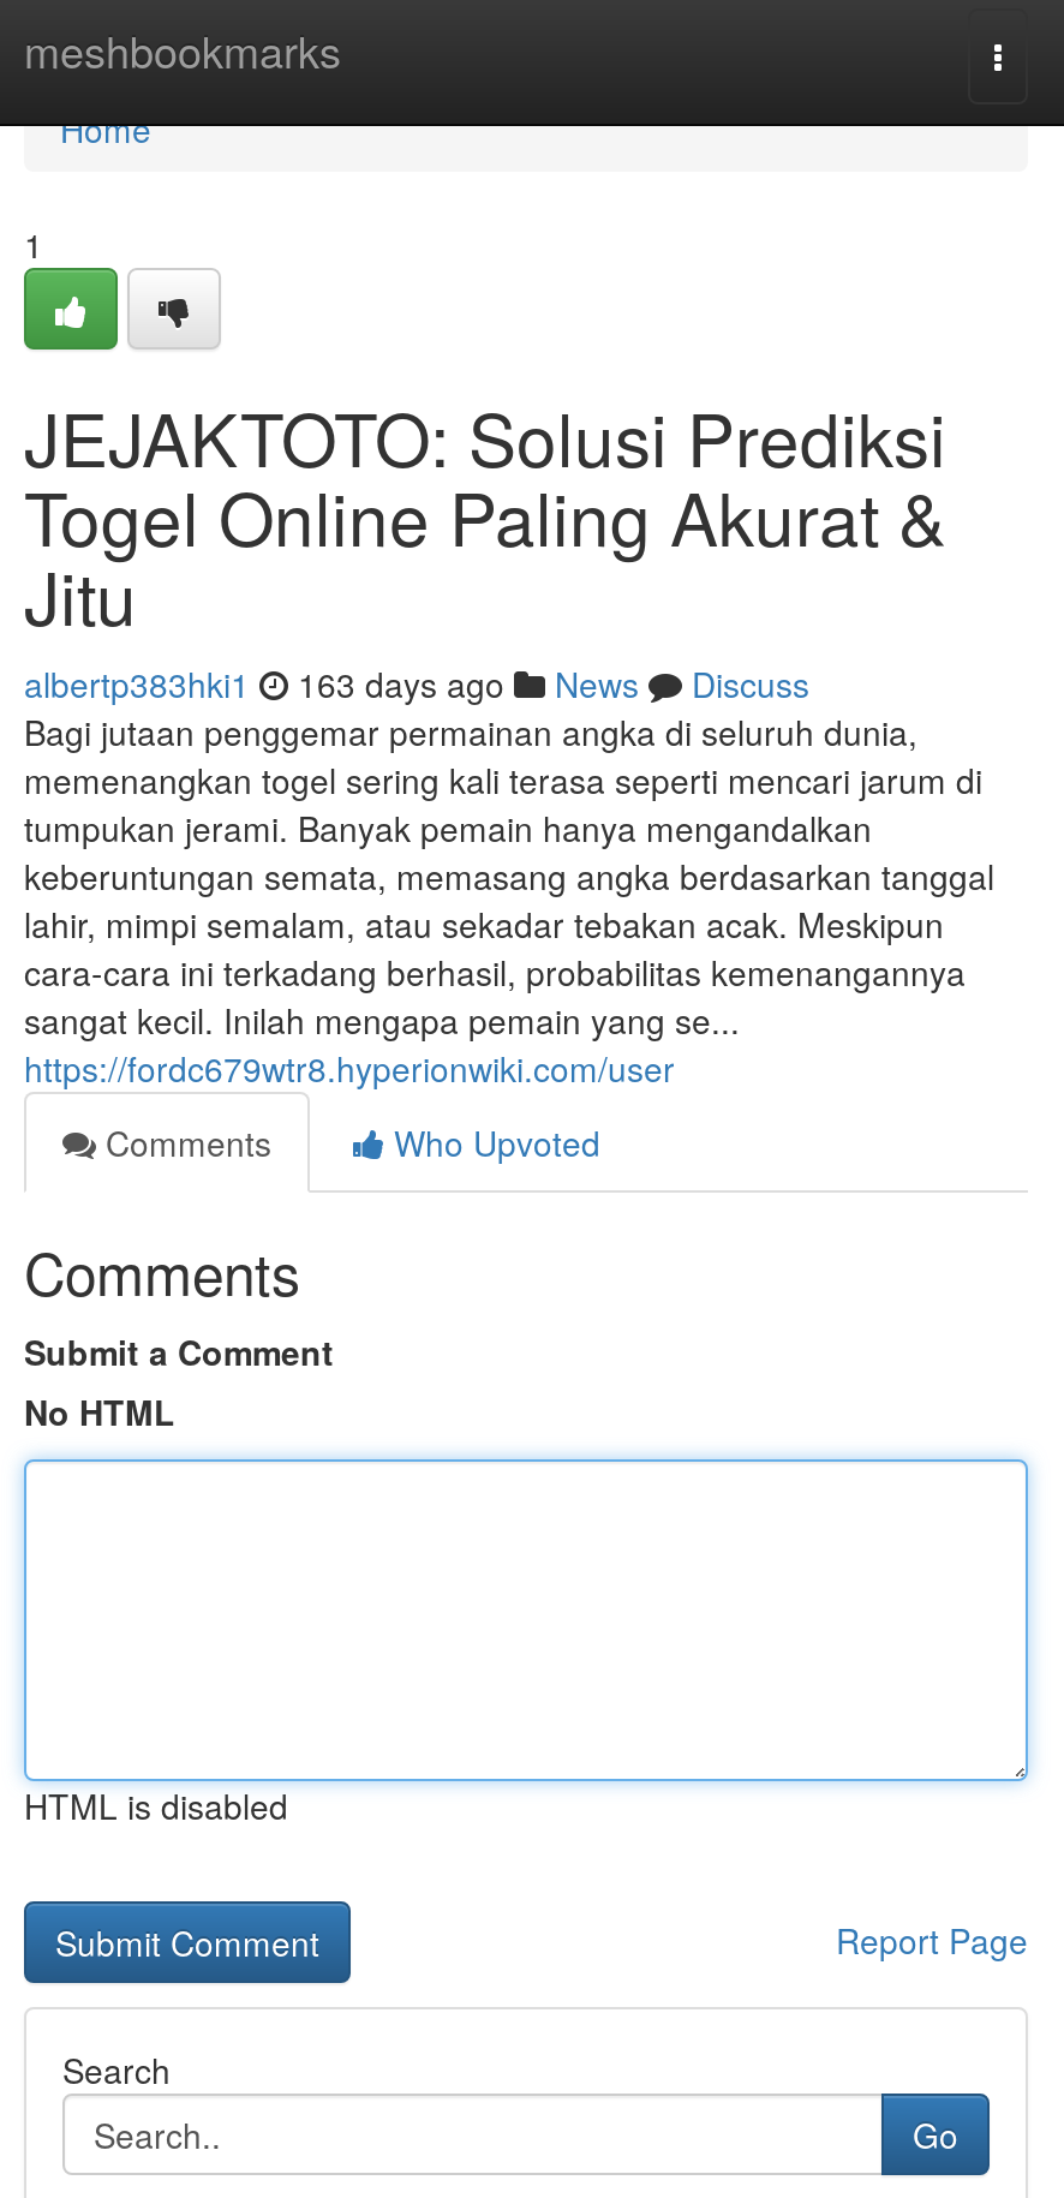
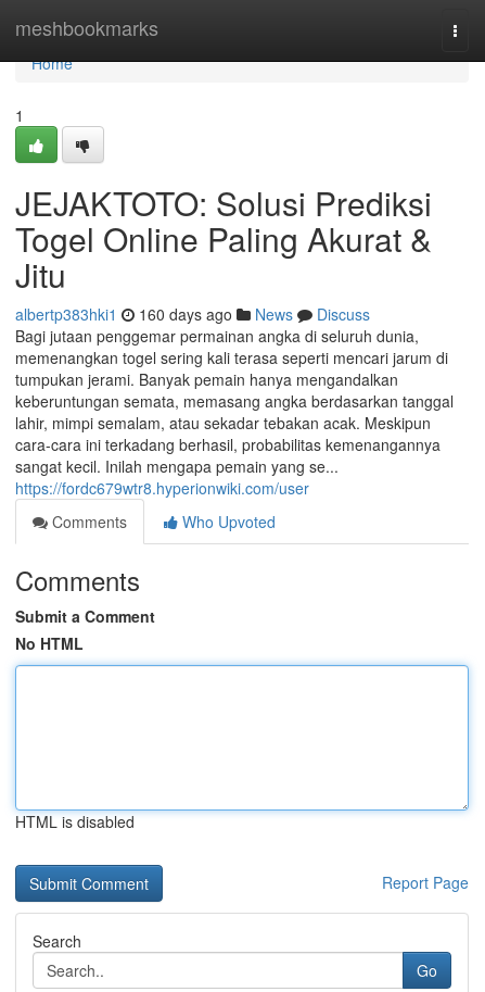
[24,659,809,707] albertp383hki1 163 days ago News Discuss -> [15,303,370,325] albertp383hki1 160 days ago News Discuss

